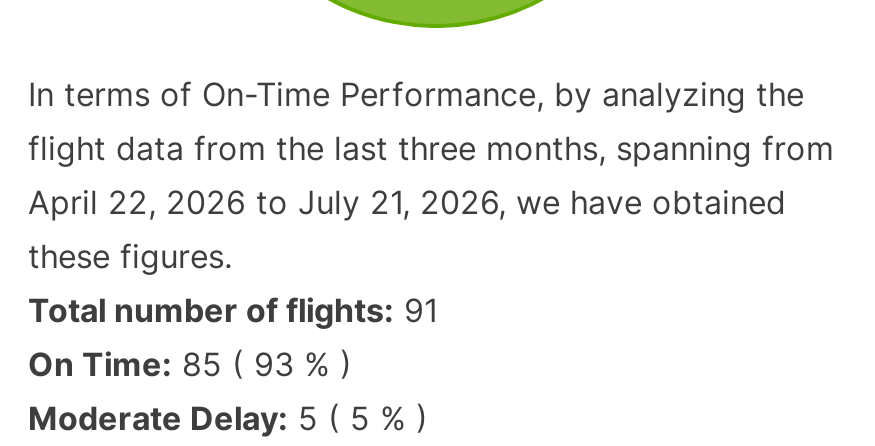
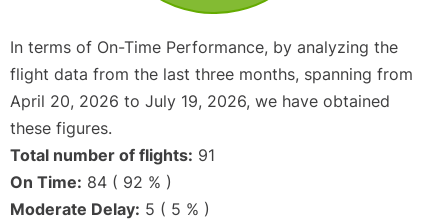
[28,182,786,222] April 22, 2026 to July 21, 2026, we have obtained -> [10,91,390,111] April 20, 2026 to July 19, 2026, we have obtained
[28,344,352,384] On Time: 85 ( 93 % ) -> [10,172,172,192] On Time: 84 ( 92 % )

